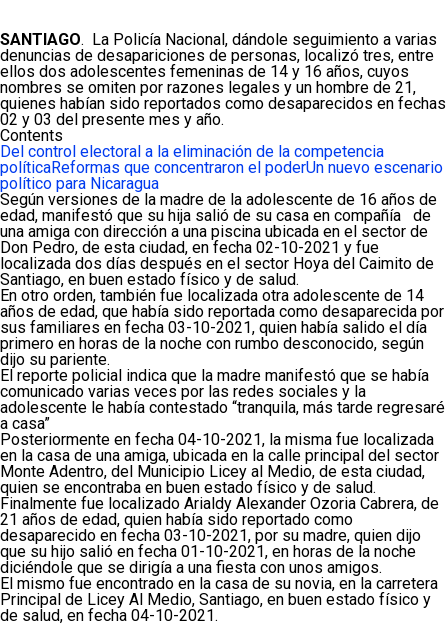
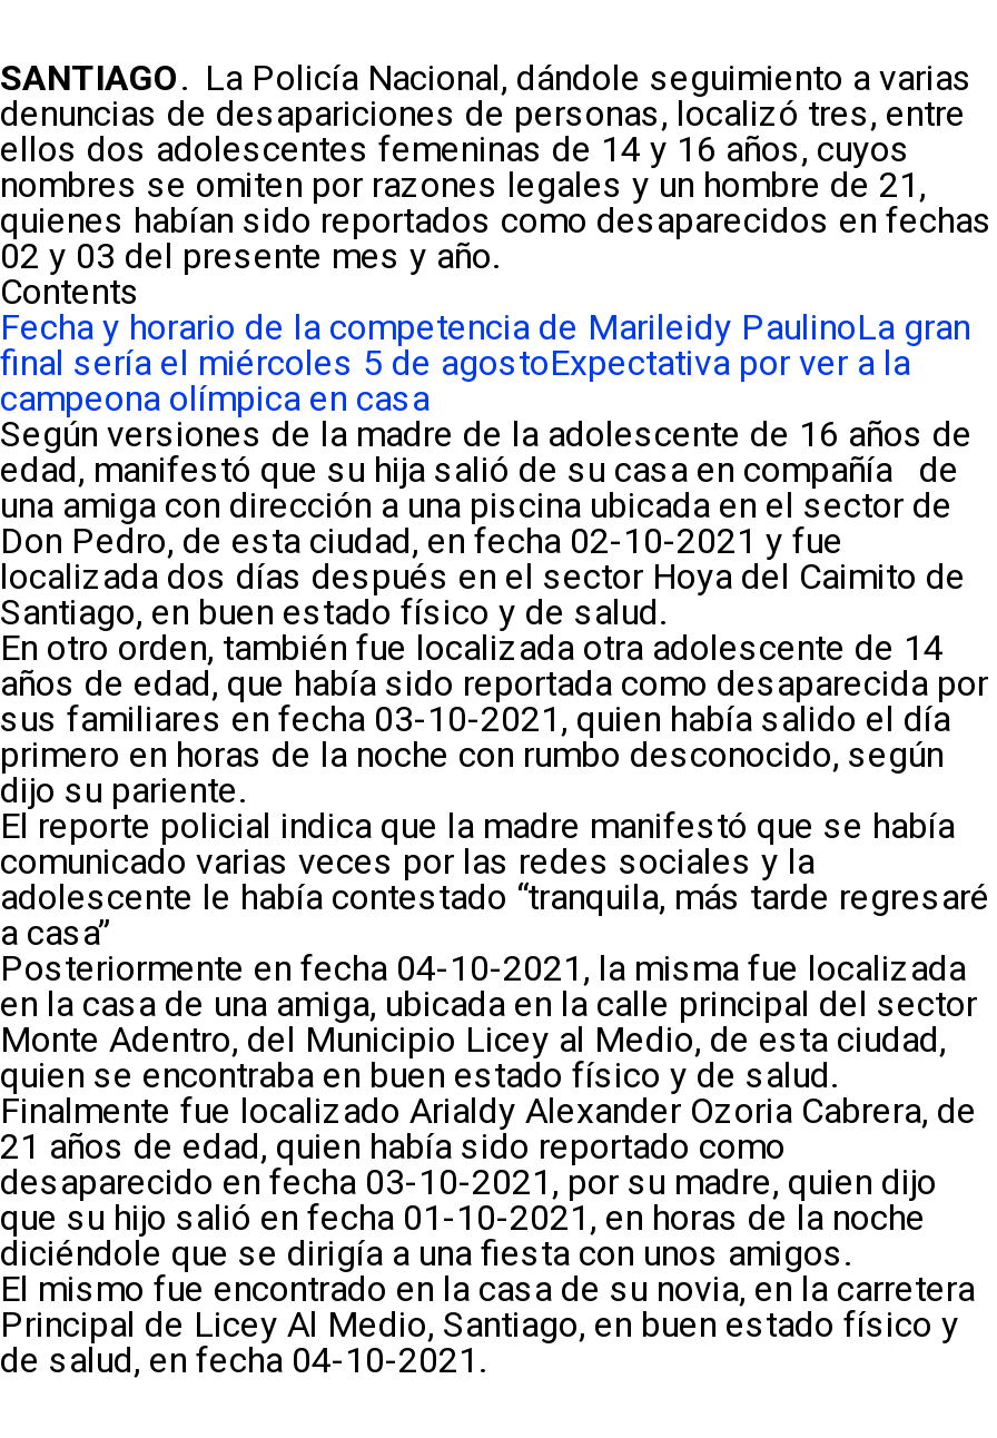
[0,142,443,193] Del control electoral a la eliminación de la competencia | políticaReformas que concentraron el poderUn nuevo escenario | político para Nicaragua -> [0,307,970,421] Fecha y horario de la competencia de Marileidy PaulinoLa gran | final sería el miércoles 5 de agostoExpectativa por ver a la | campeona olímpica en casa

